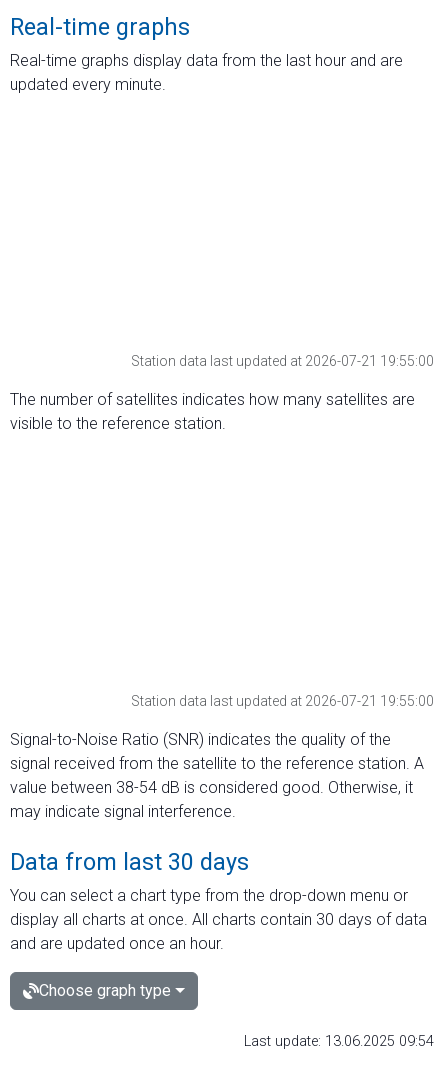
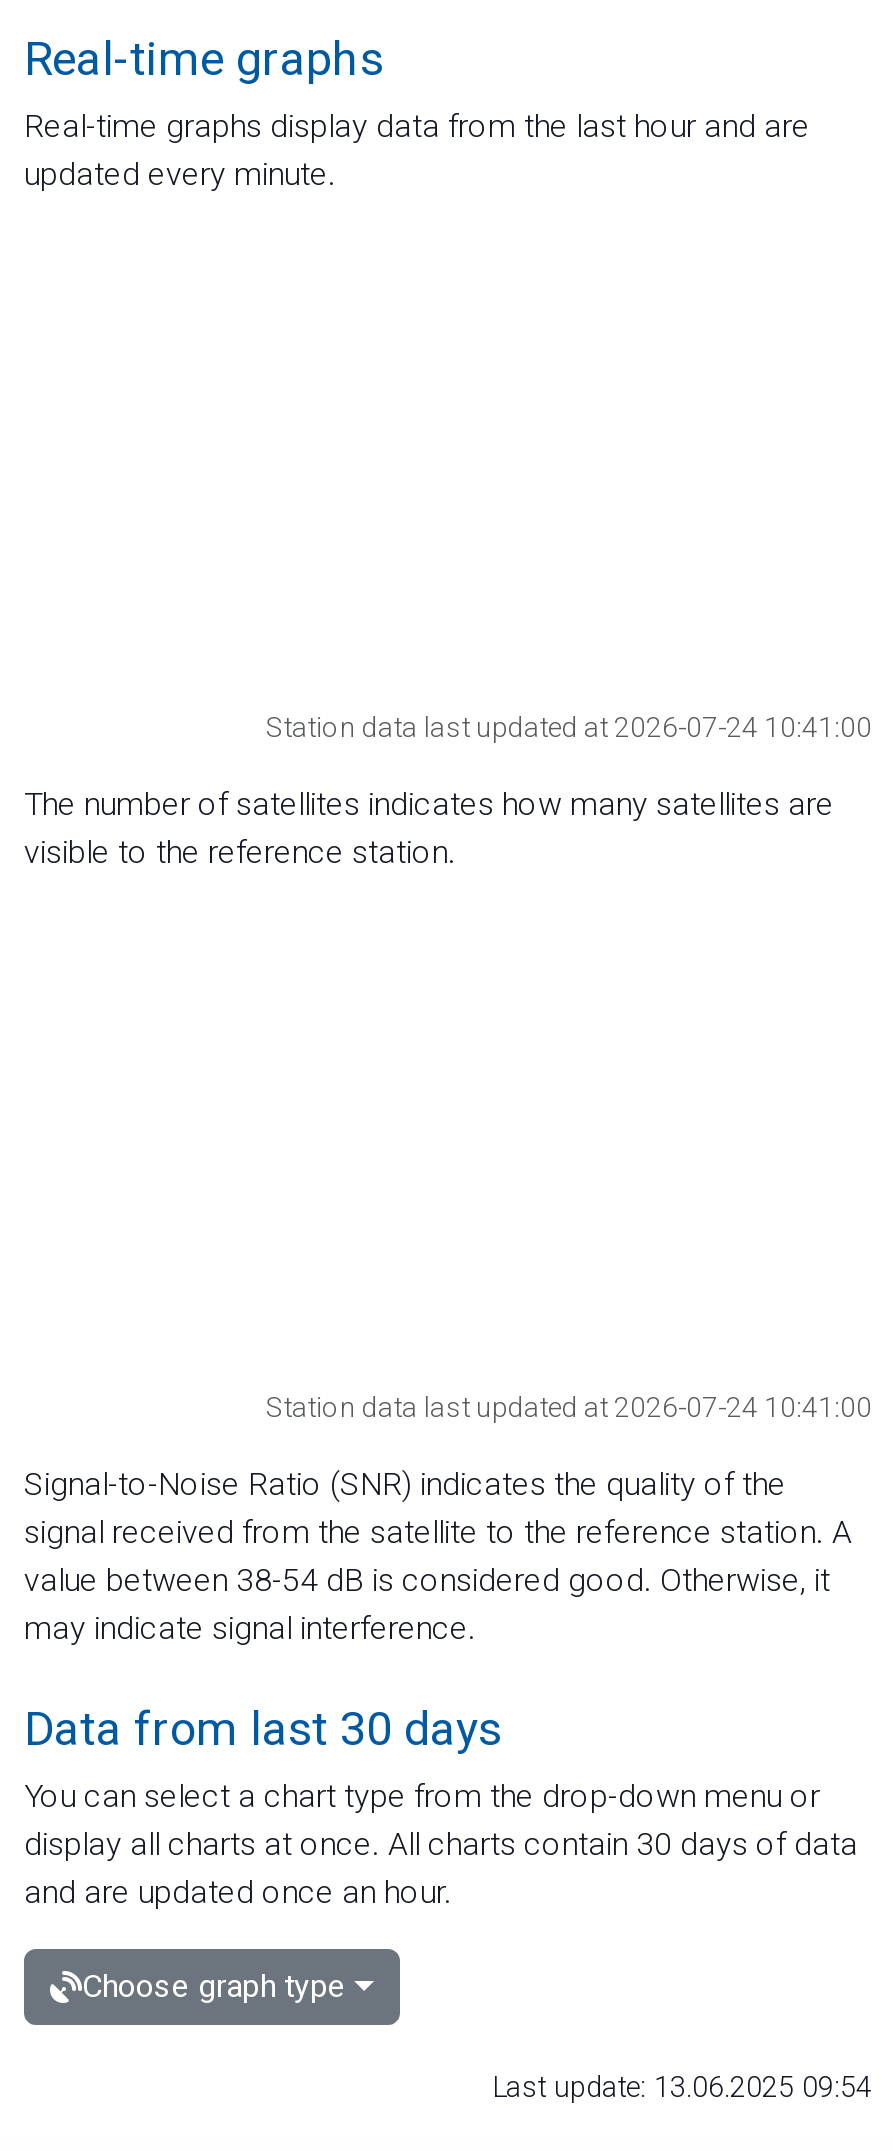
[131,353,434,369] Station data last updated at 2026-07-21 19:55:00 -> [266,711,872,743] Station data last updated at 2026-07-24 10:41:00
[131,693,434,709] Station data last updated at 2026-07-21 19:55:00 -> [266,1390,872,1422] Station data last updated at 2026-07-24 10:41:00

